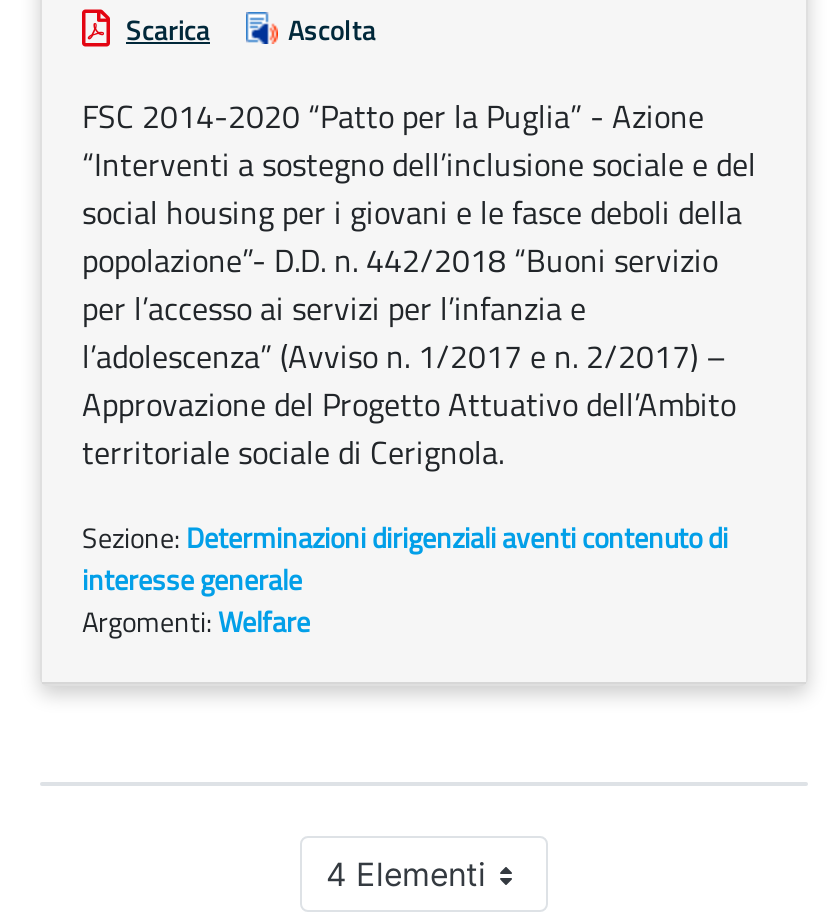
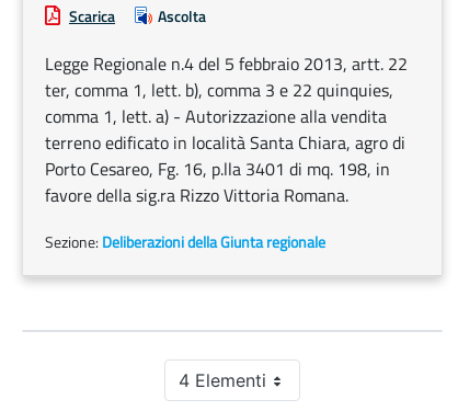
[82,92,756,476] FSC 2014-2020 “Patto per la Puglia” - Azione | “Interventi a sostegno dell’inclusione sociale e del | social housing per i giovani e le fasce deboli della | popolazione”- D.D. n. 442/2018 “Buoni servizio | per l’accesso ai servizi per l’infanzia e | l’adolescenza” (Avviso n. 1/2017 e n. 2/2017) – | Approvazione del Progetto Attuativo dell’Ambito | territoriale sociale di Cerignola. -> [45,50,408,208] Legge Regionale n.4 del 5 febbraio 2013, artt. 22 | ter, comma 1, lett. b), comma 3 e 22 quinquies, | comma 1, lett. a) - Autorizzazione alla vendita | terreno edificato in località Santa Chiara, agro di | Porto Cesareo, Fg. 16, p.lla 3401 di mq. 198, in | favore della sig.ra Rizzo Vittoria Romana.
[82,516,728,642] Sezione: Determinazioni dirigenziali aventi contenuto di | interesse generale | Argomenti: Welfare -> [45,230,325,253] Sezione: Deliberazioni della Giunta regionale

